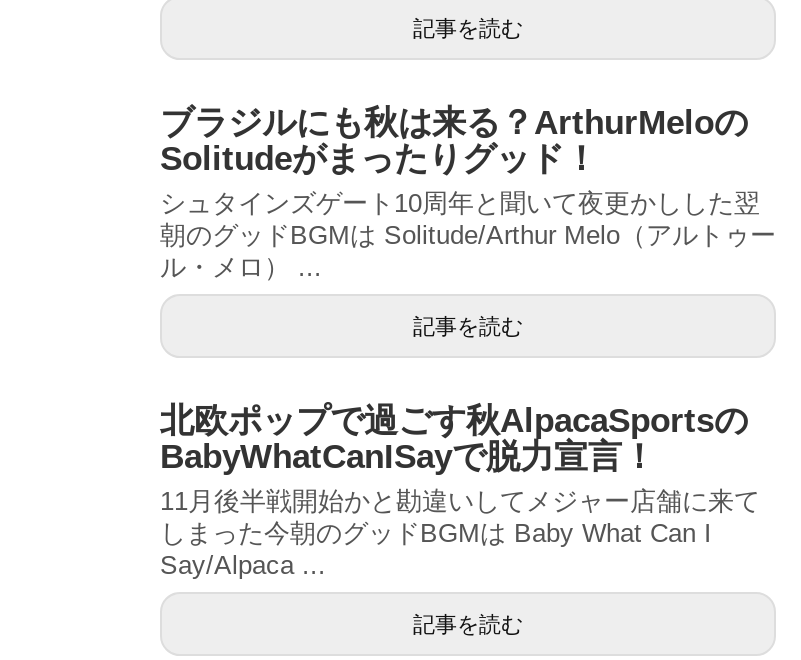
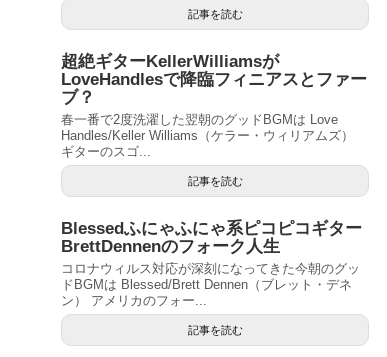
[160,104,776,282] ブラジルにも秋は来る？ArthurMeloの | Solitudeがまったりグッド！ | シュタインズゲート10周年と聞いて夜更かしした翌 | 朝のグッドBGMは Solitude/Arthur Melo（アルトゥー | ル・メロ） ... -> [61,52,367,159] 超絶ギターKellerWilliamsが | LoveHandlesで降臨フィニアスとファー | ブ？ | 春一番で2度洗濯した翌朝のグッドBGMは Love | Handles/Keller Williams（ケラー・ウィリアムズ） | ギターのスゴ...
[160,402,760,580] 北欧ポップで過ごす秋AlpacaSportsの | BabyWhatCanISayで脱力宣言！ | 11月後半戦開始かと勘違いしてメジャー店舗に来て | しまった今朝のグッドBGMは Baby What Can I | Say/Alpaca ... -> [61,219,362,308] Blessedふにゃふにゃ系ピコピコギター | BrettDennenのフォーク人生 | コロナウィルス対応が深刻になってきた今朝のグッ | ドBGMは Blessed/Brett Dennen（ブレット・デネ | ン） アメリカのフォー...

